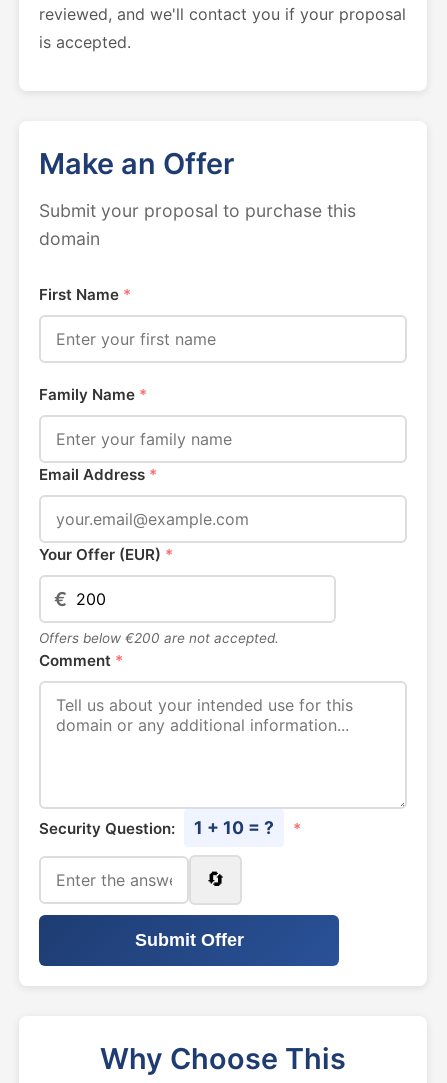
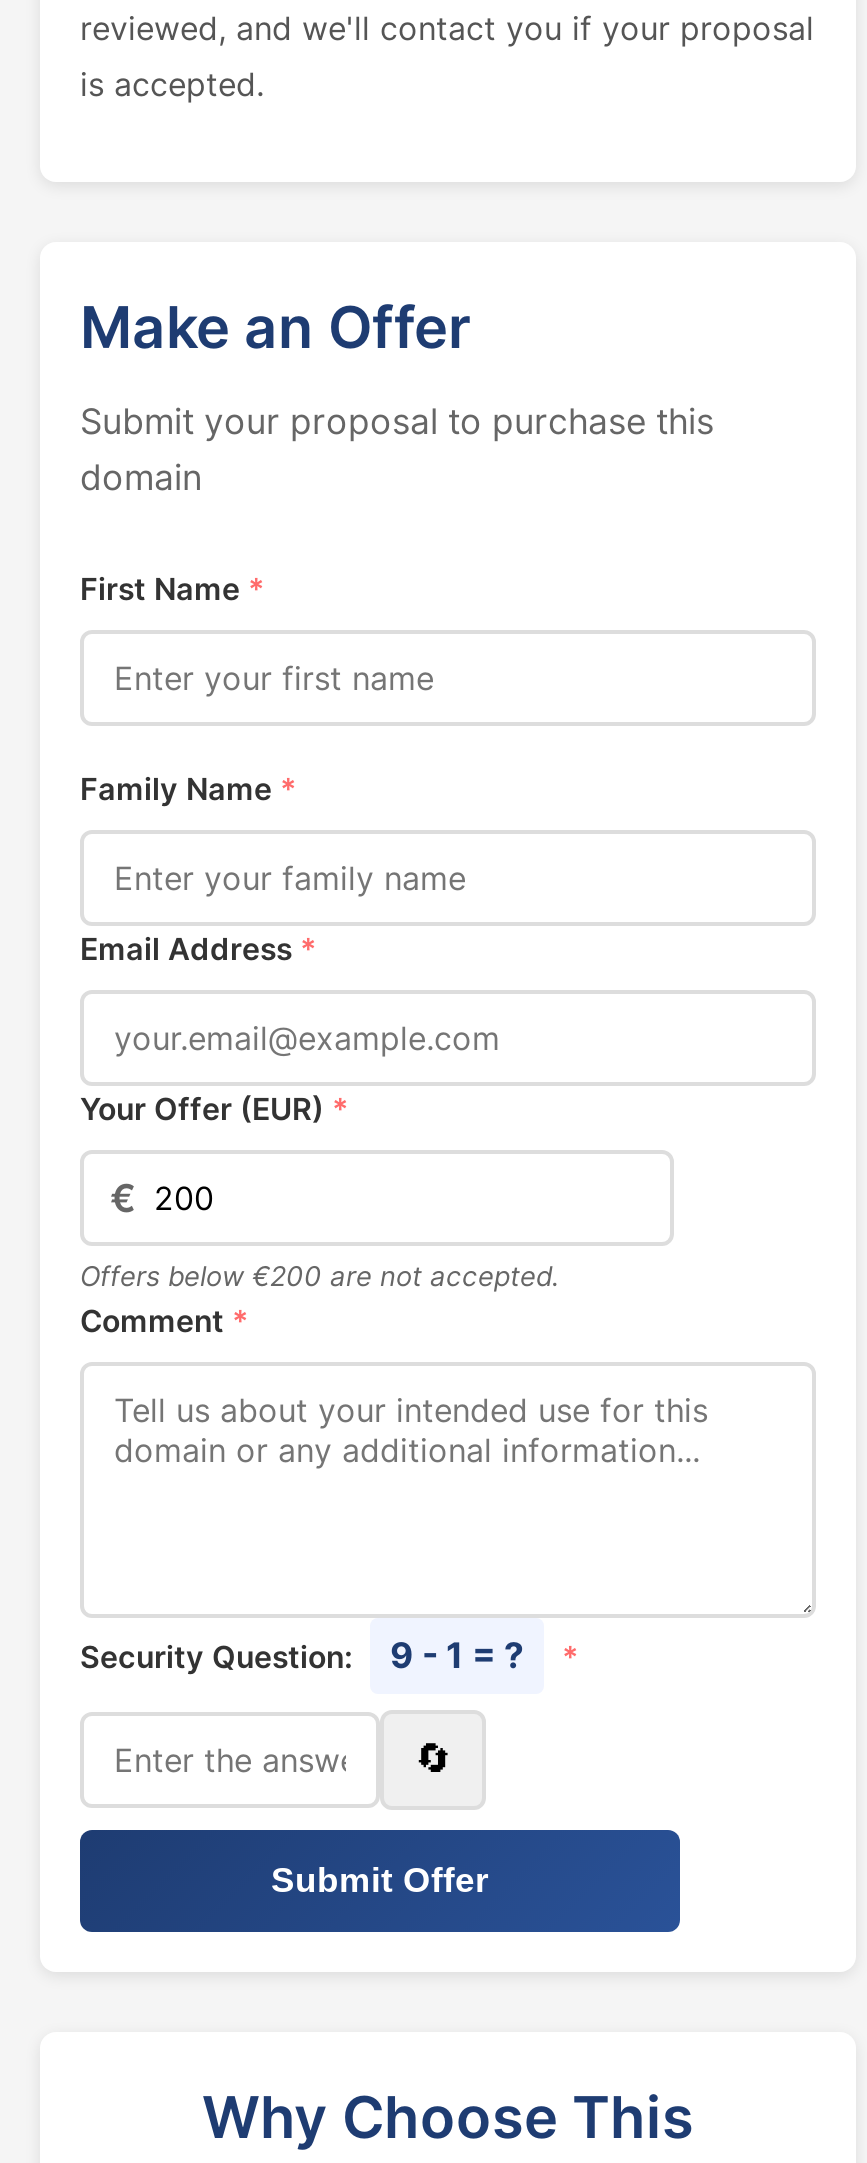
[194,817,274,838] 1 + 10 = ? -> [390,1634,524,1676] 9 - 1 = ?

